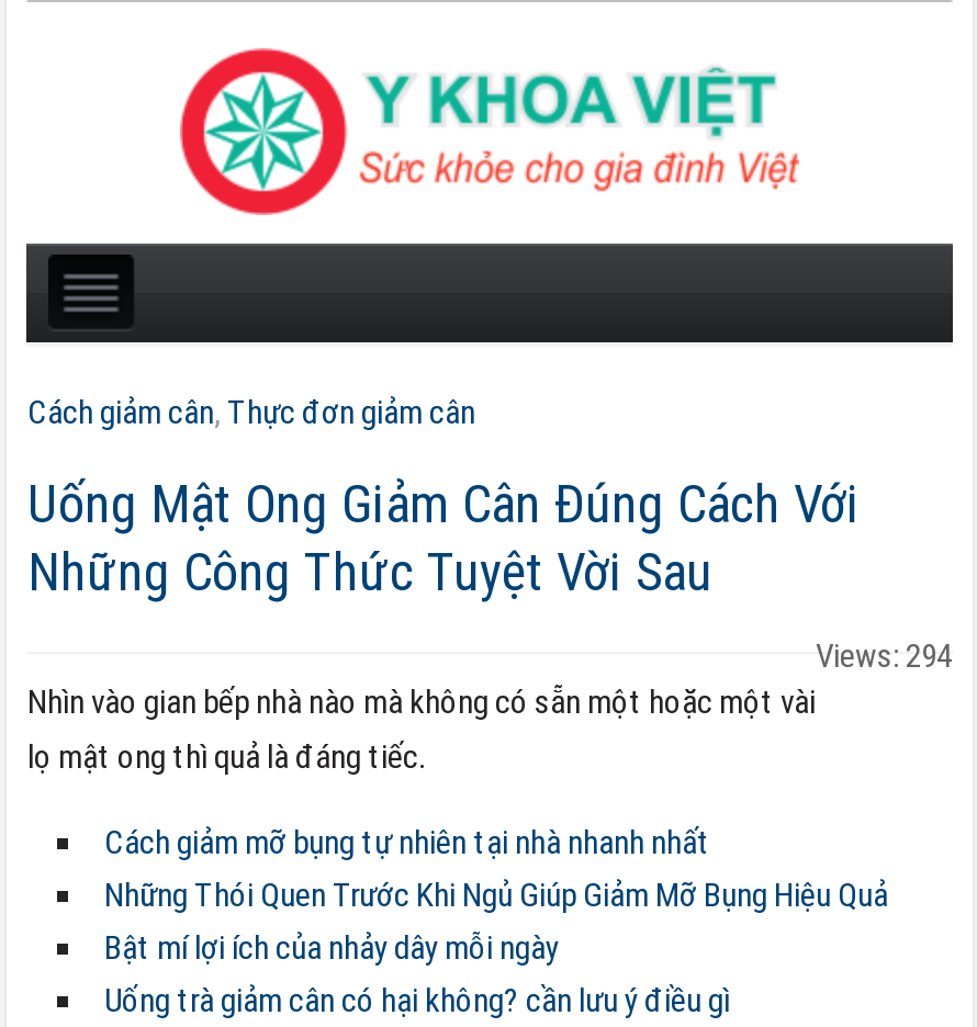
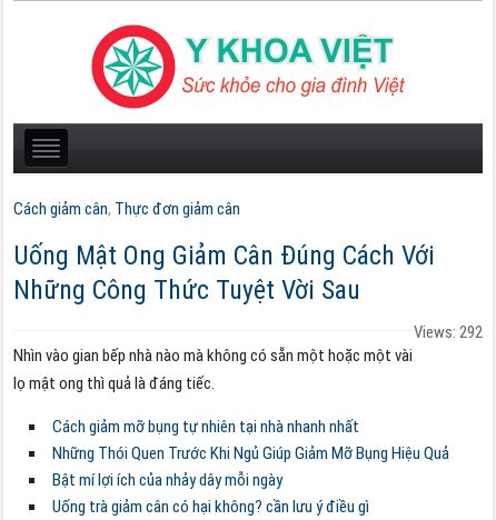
[816,636,952,675] Views: 294 -> [413,322,482,342] Views: 292

